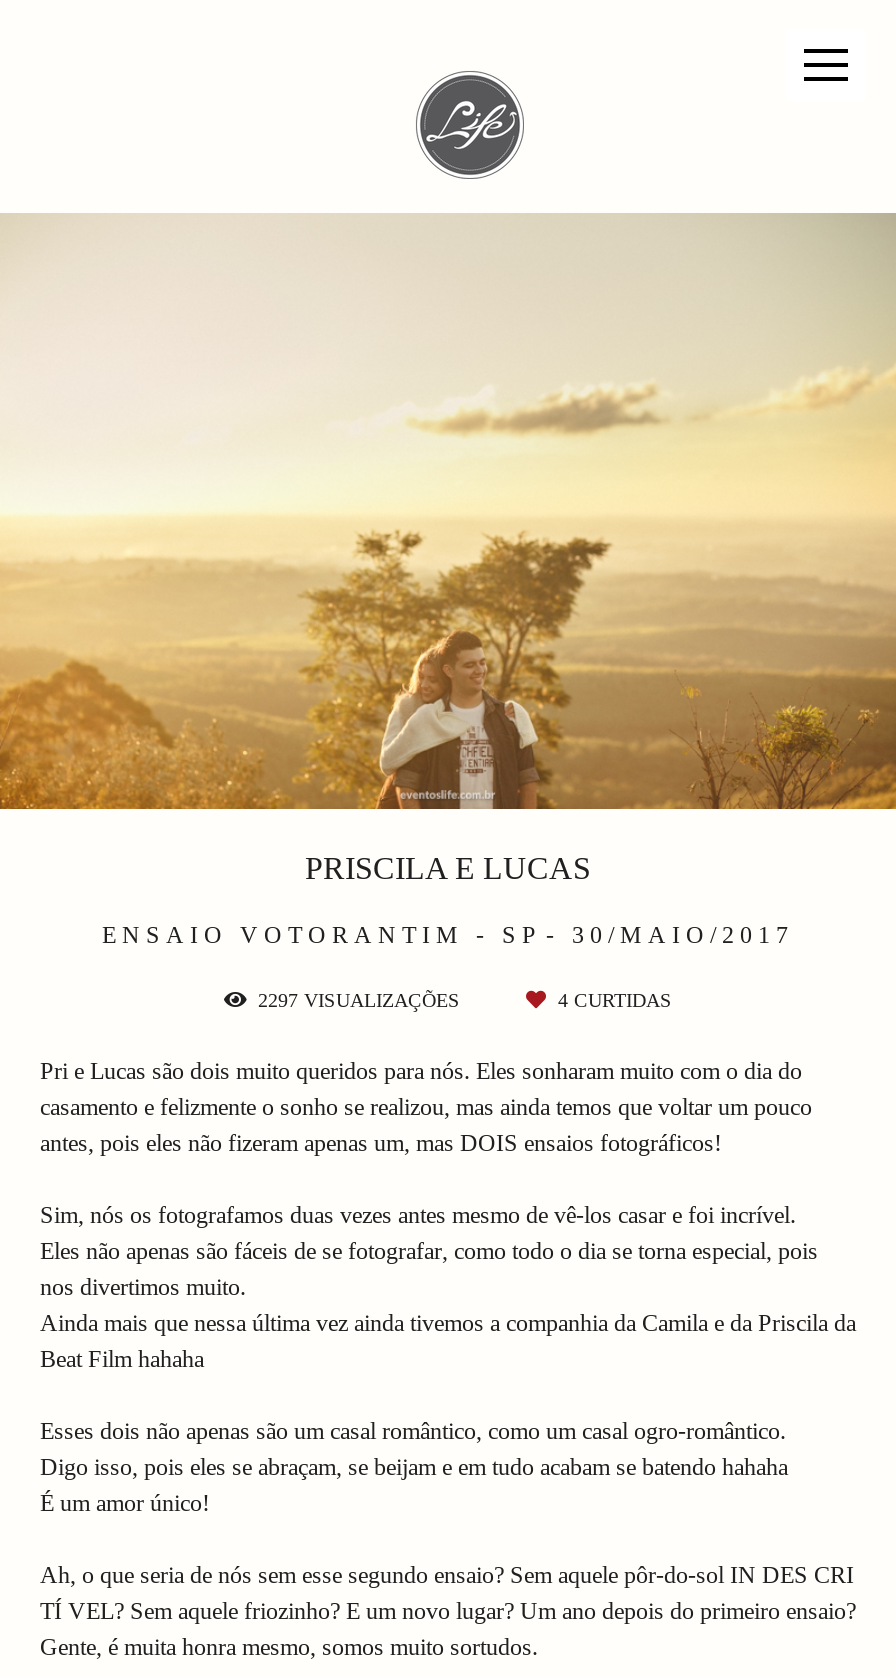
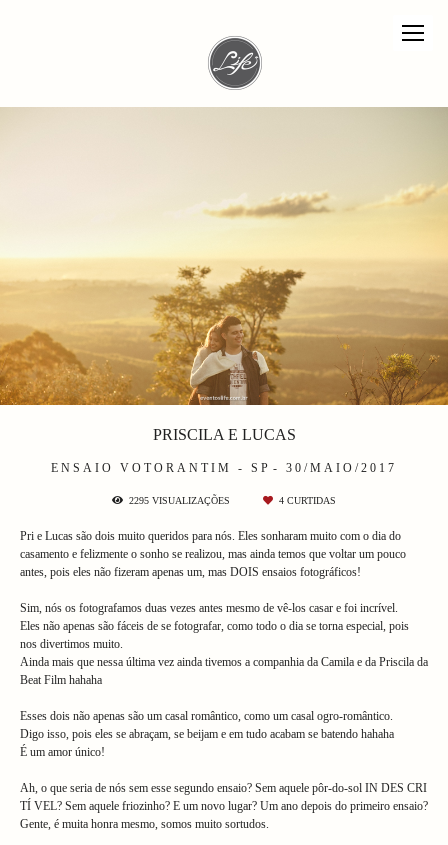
[258,990,466,1012] 2297 VISUALIZAÇÕES -> [129,495,233,506] 2295 VISUALIZAÇÕES

